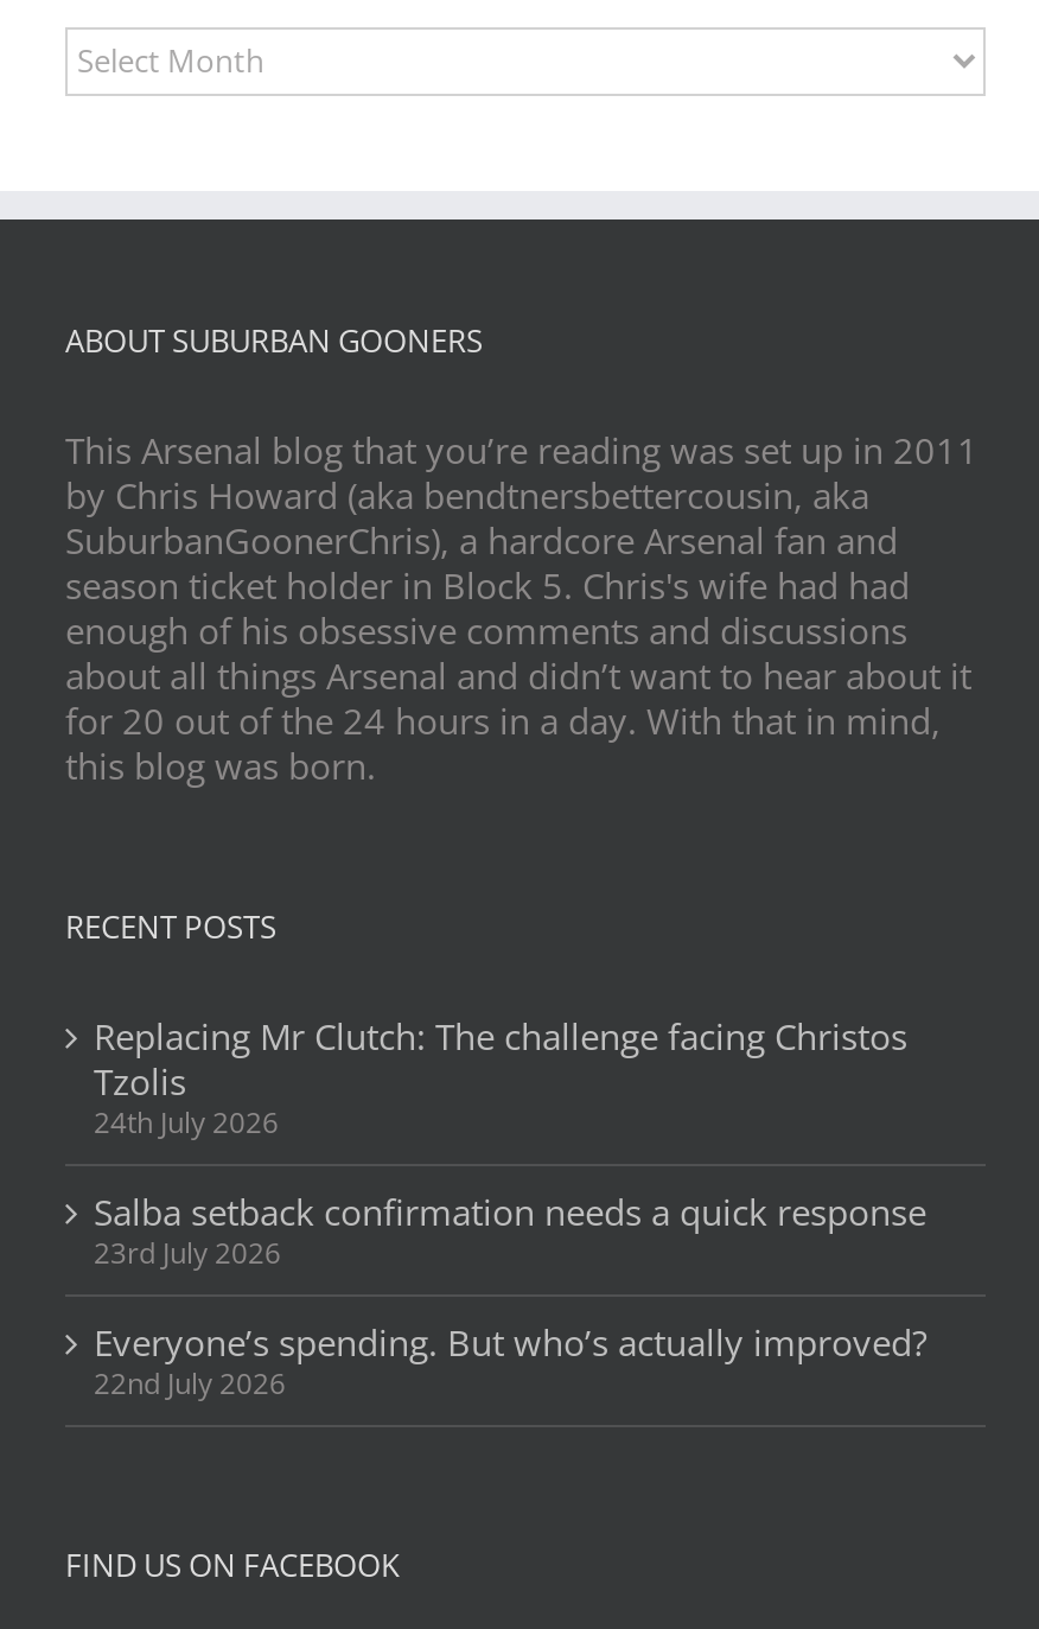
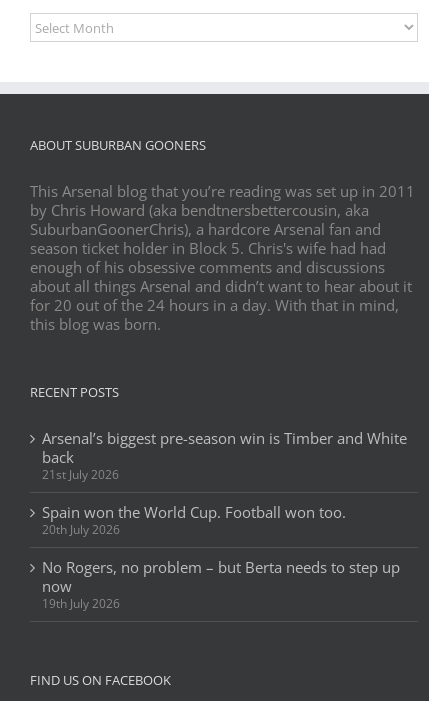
[94,1011,907,1142] Replacing Mr Clutch: The challenge facing Christos | Tzolis | 24th July 2026 -> [42,428,407,483] Arsenal’s biggest pre-season win is Timber and White | back | 21st July 2026
[94,1187,926,1272] Salba setback confirmation needs a quick response | 23rd July 2026 -> [42,502,346,538] Spain won the World Cup. Football won too. | 20th July 2026
[94,1317,926,1403] Everyone’s spending. But who’s actually improved? | 22nd July 2026 -> [42,557,400,612] No Rogers, no problem – but Berta needs to step up | now | 19th July 2026

